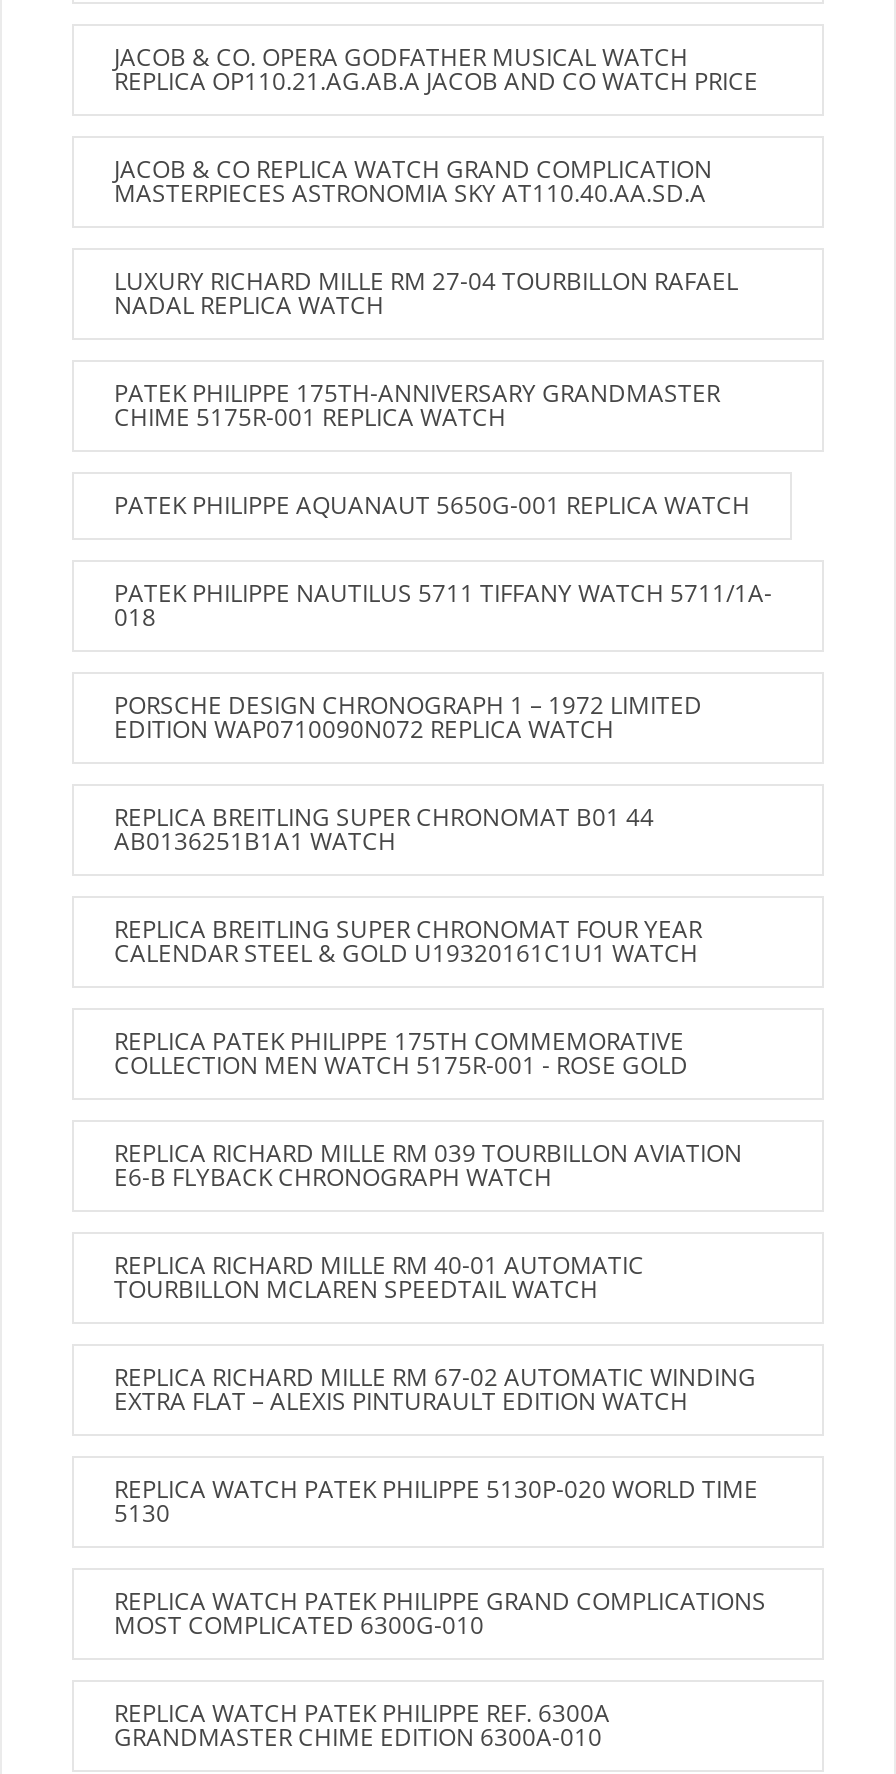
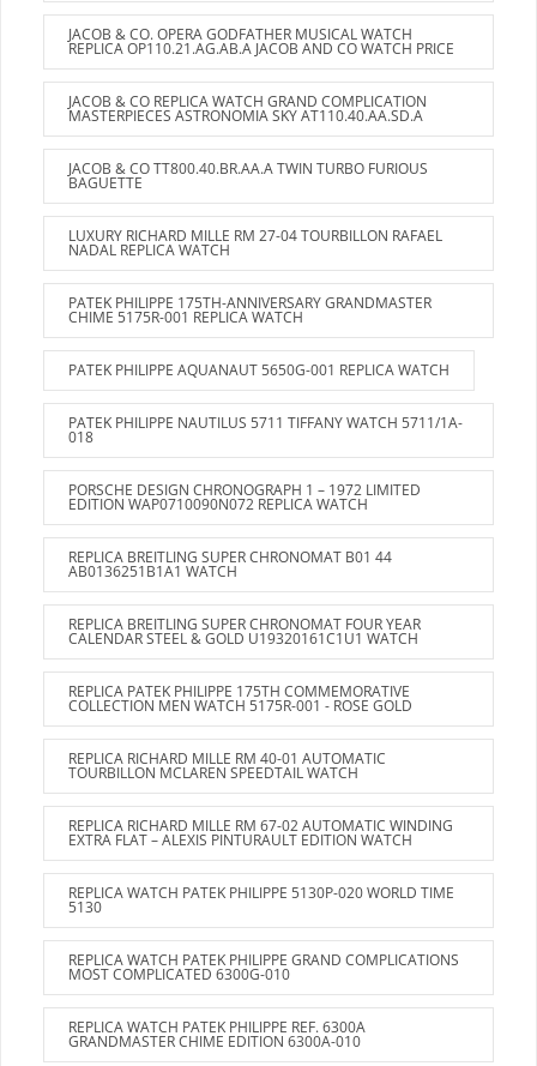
none -> [68,158,428,192] JACOB & CO TT800.40.BR.AA.A TWIN TURBO FURIOUS | BAGUETTE
moved [114,263,772,1081] -> [68,225,463,715]: LUXURY RICHARD MILLE RM 27-04 TOURBILLON RAFAEL | NADAL REPLICA WATCH | PATEK PHILIPPE 175TH-ANNIVERSARY GRANDMASTER | ... | REPLICA PATEK PHILIPPE 175TH COMMEMORATIVE | COLLECTION MEN WATCH 5175R-001 - ROSE GOLD
[114,1135,742,1193] REPLICA RICHARD MILLE RM 039 TOURBILLON AVIATION | E6-B FLYBACK CHRONOGRAPH WATCH -> none

